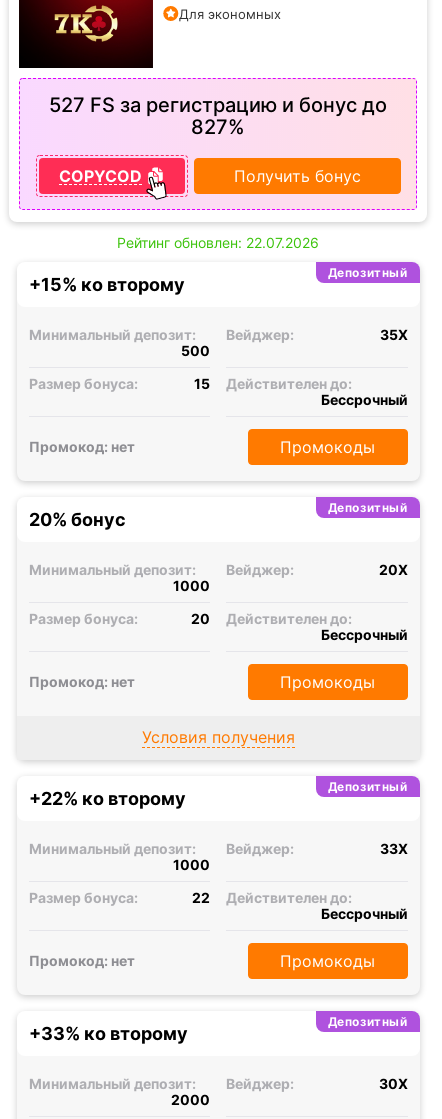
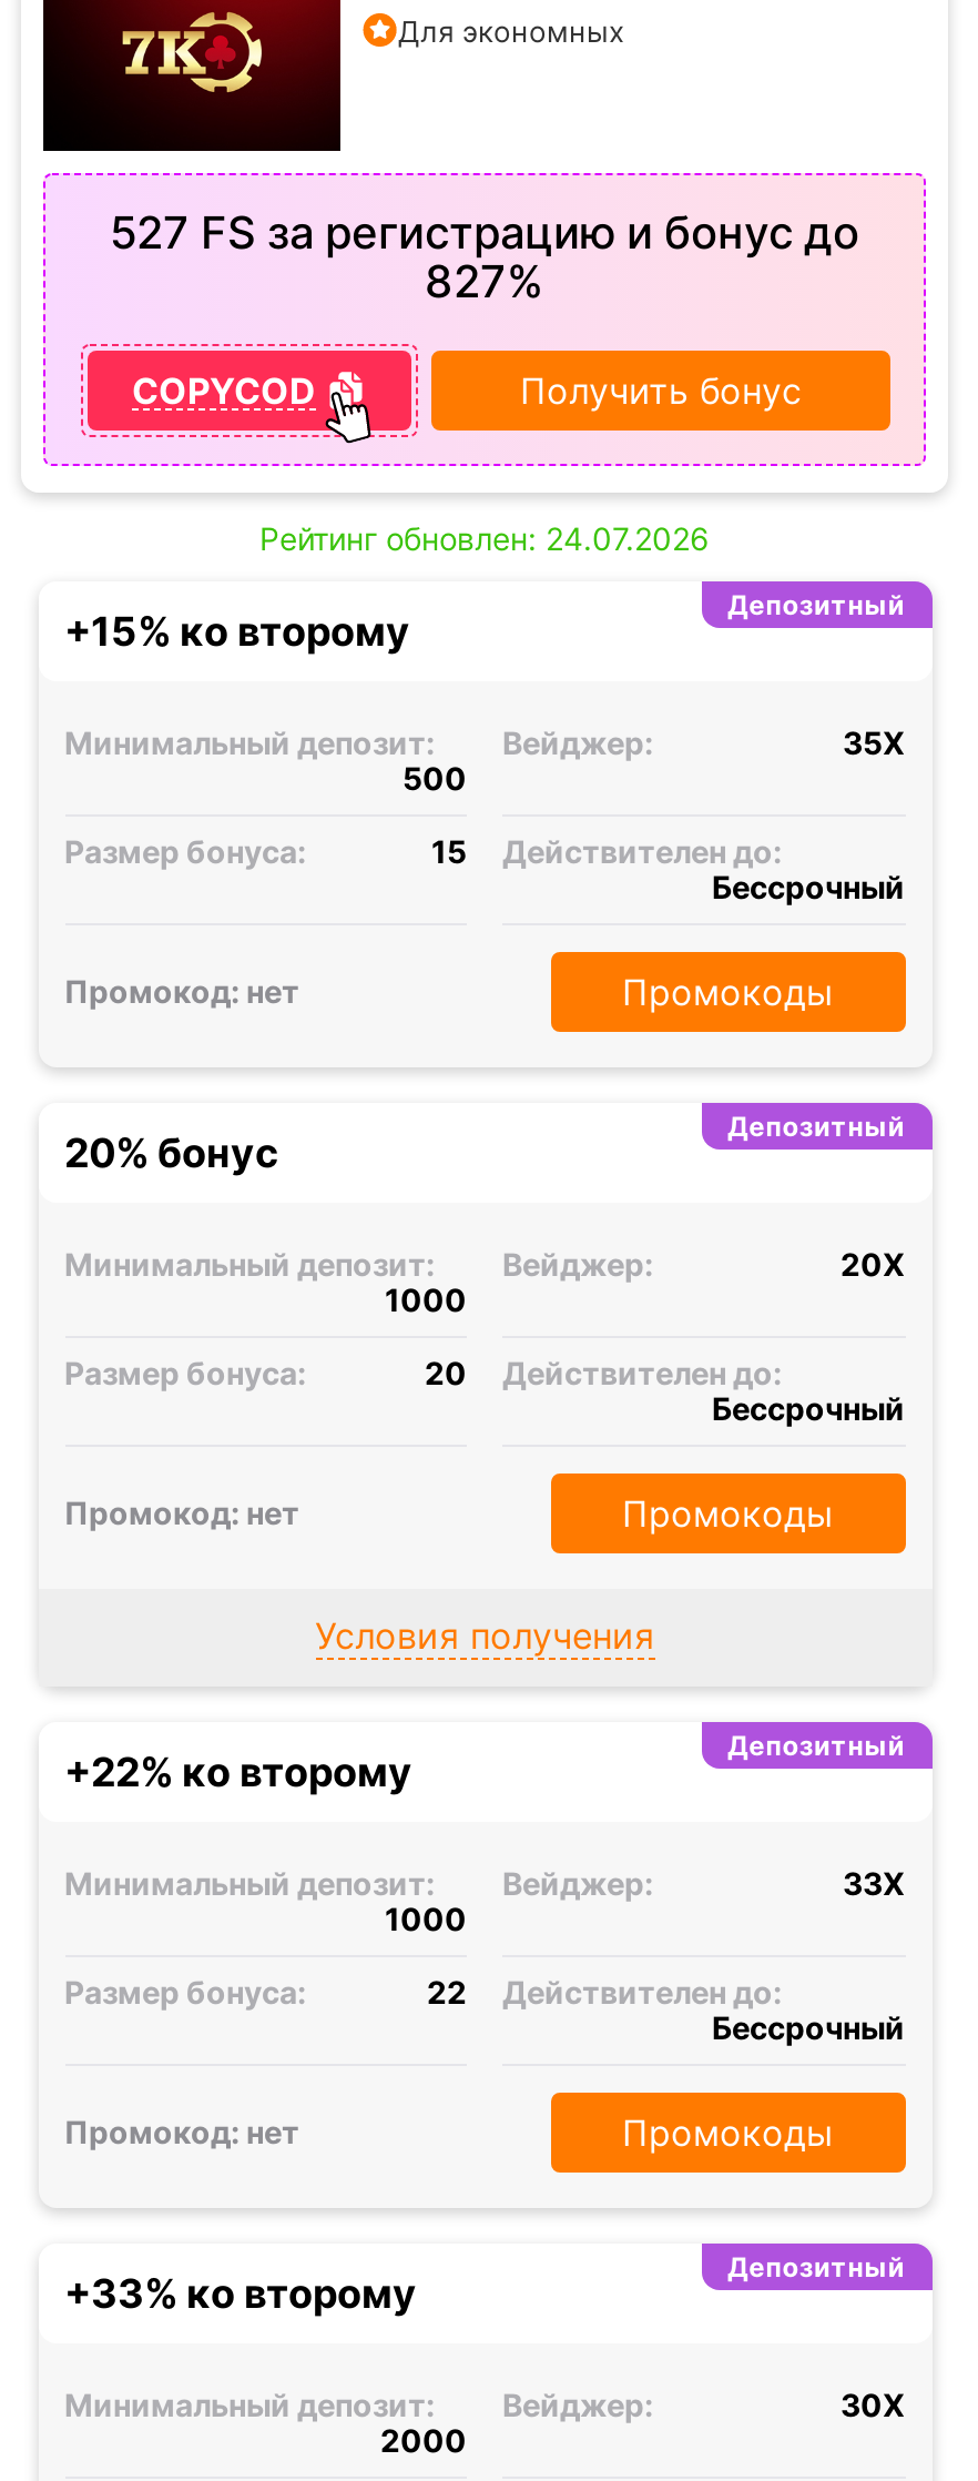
[117,234,319,251] Рейтинг обновлен: 22.07.2026 -> [259,520,710,557] Рейтинг обновлен: 24.07.2026

